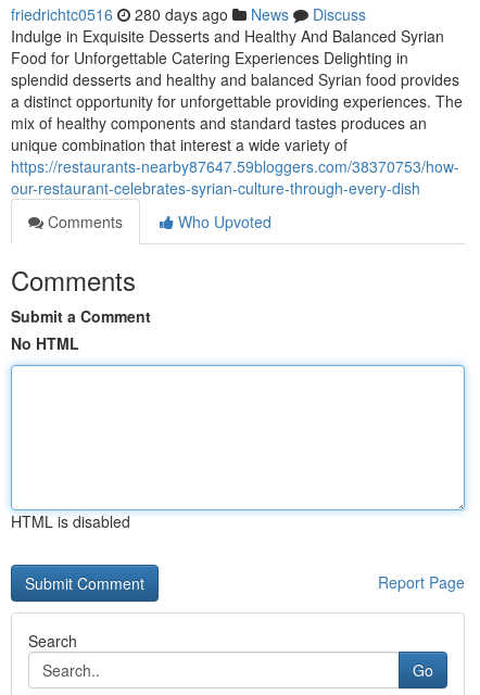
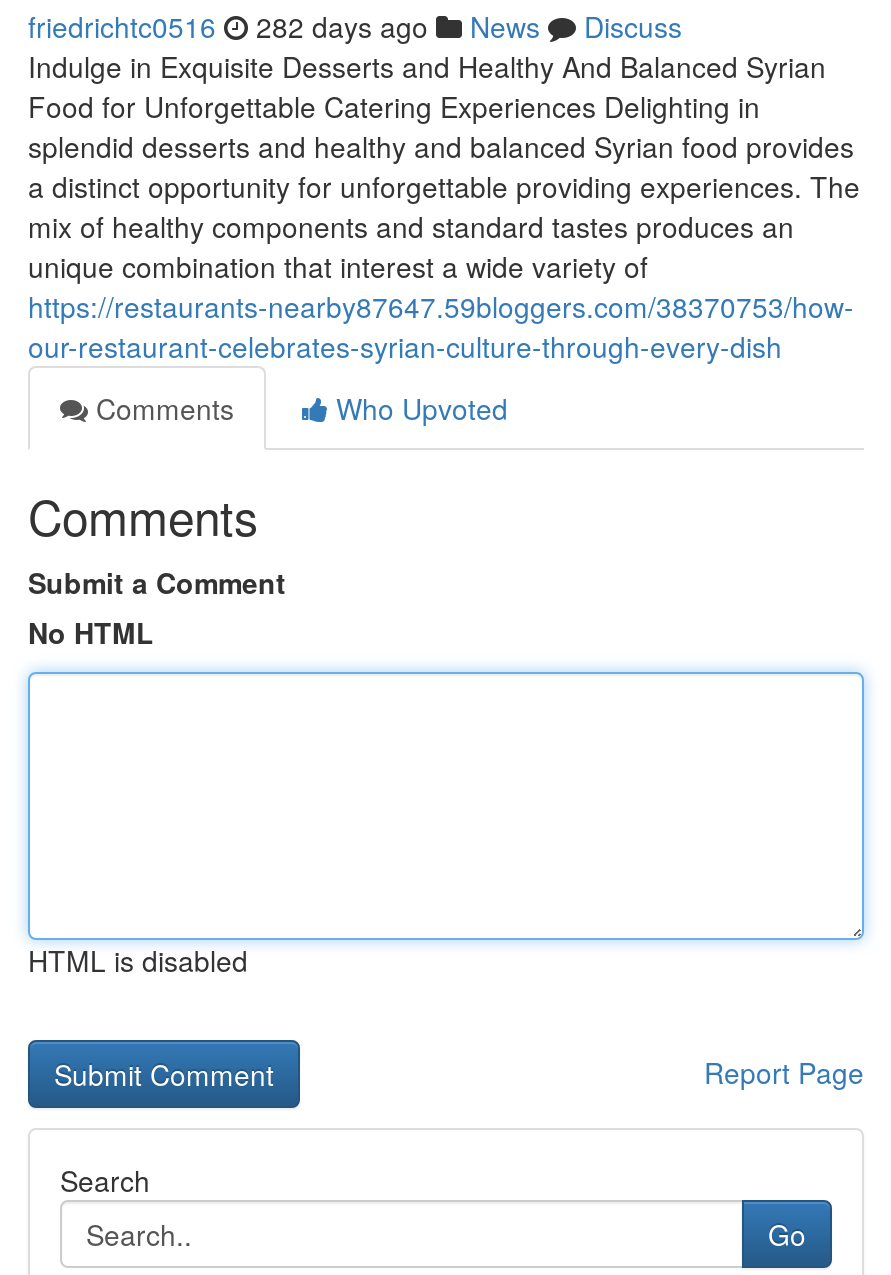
[11,3,366,25] friedrichtc0516 280 days ago News Discuss -> [28,6,682,46] friedrichtc0516 282 days ago News Discuss

